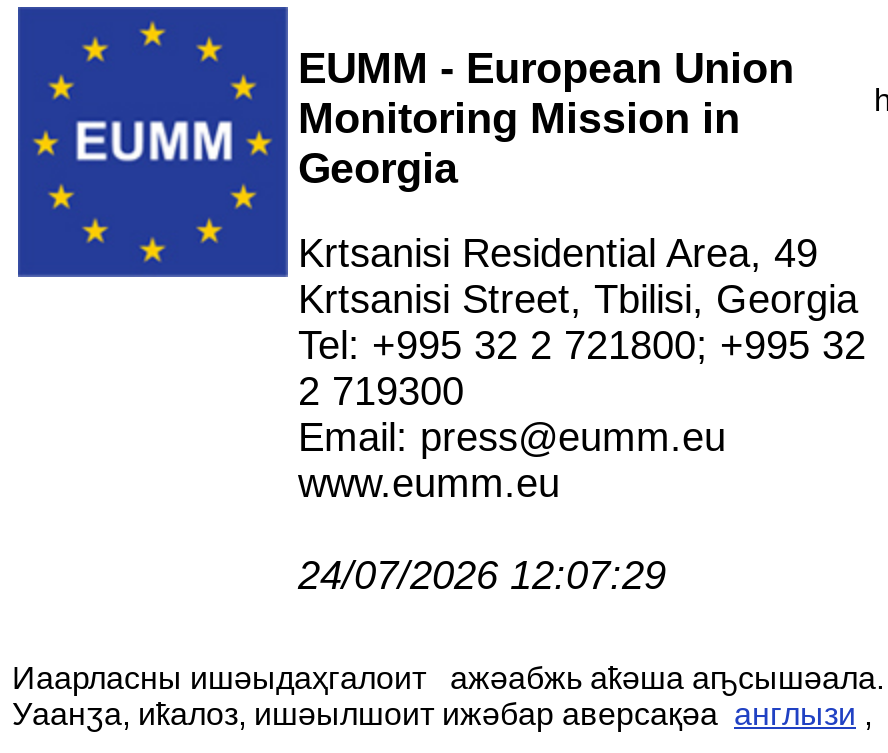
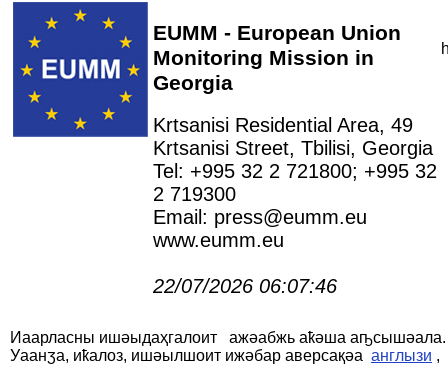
[298,554,666,598] 24/07/2026 12:07:29 -> [153,275,337,297] 22/07/2026 06:07:46

